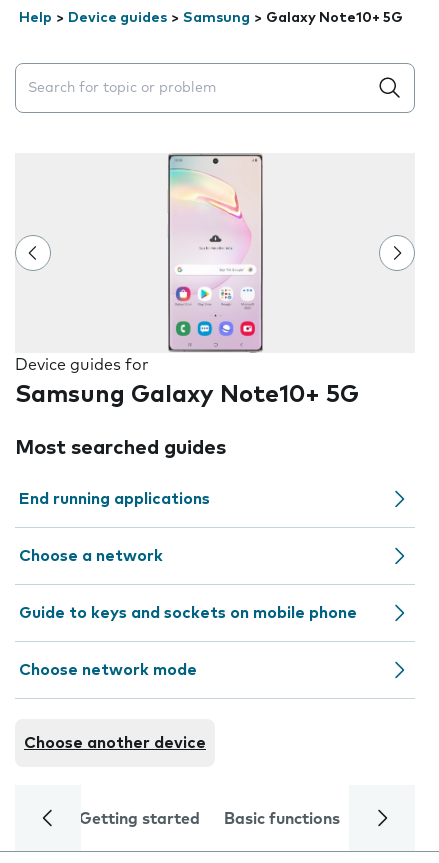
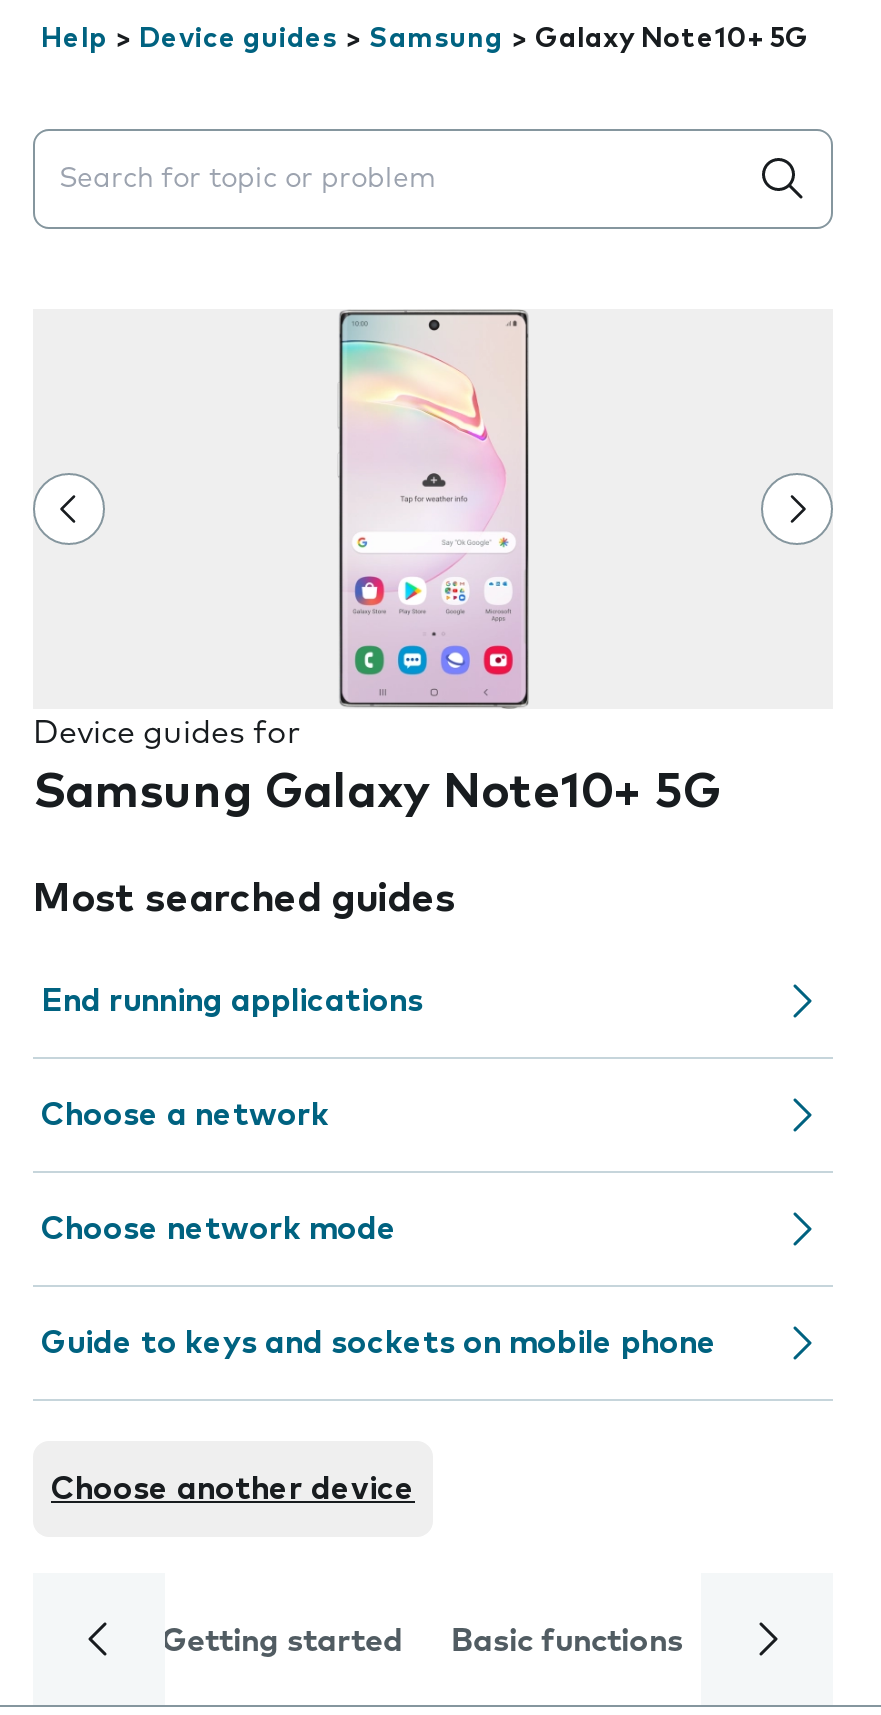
moved [19,605,357,621] -> [41,1327,717,1359]: Guide to keys and sockets on mobile phone
moved [19,662,197,678] -> [41,1213,397,1245]: Choose network mode

